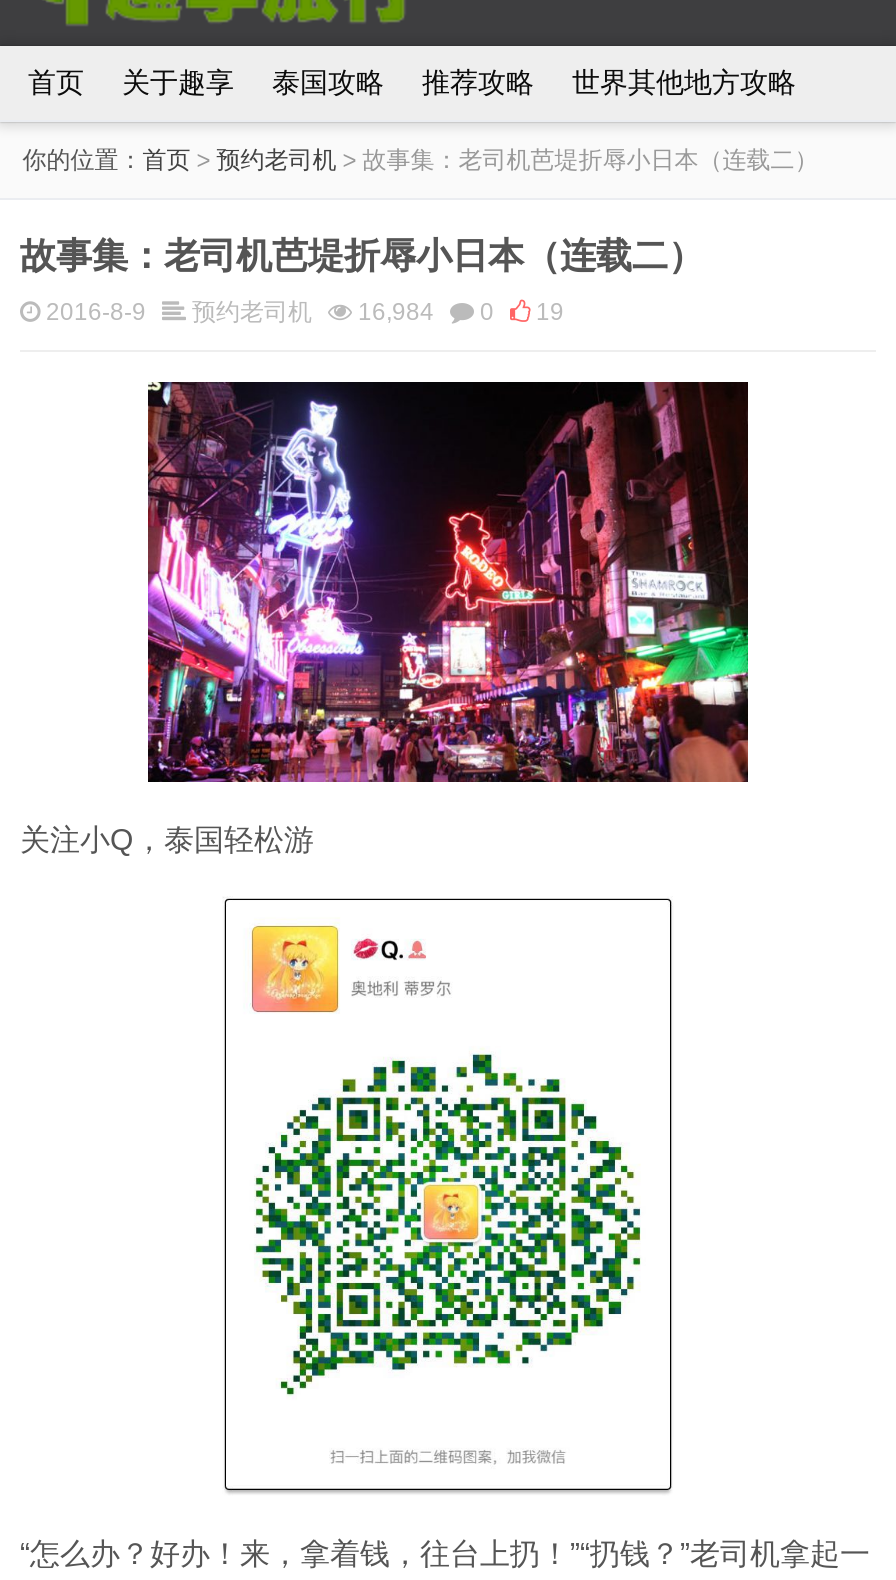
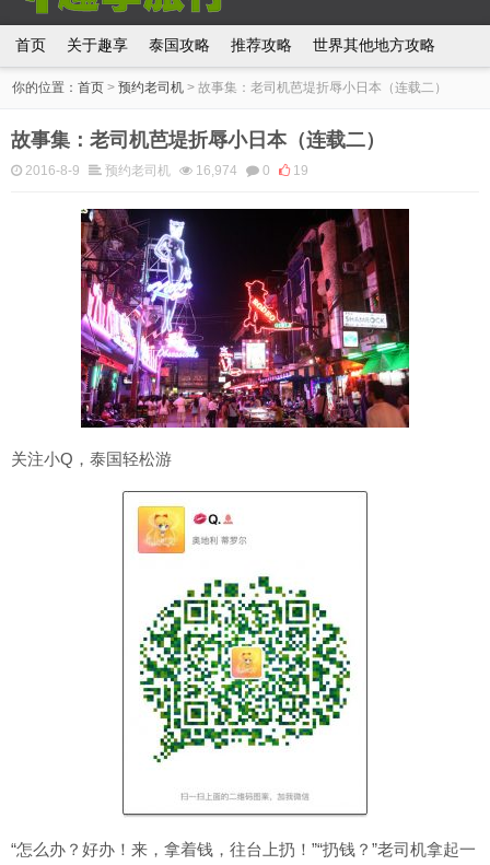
[40,298,564,326] 2016-8-9 预约老司机 16,984 0 19 -> [22,163,308,178] 2016-8-9 预约老司机 16,974 0 19

